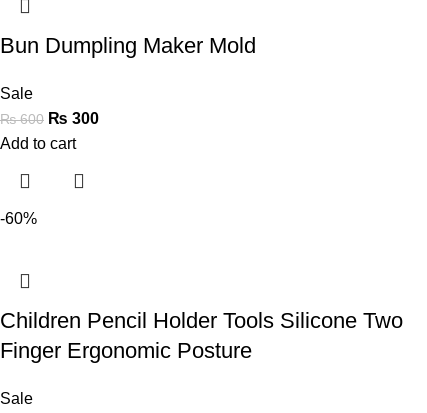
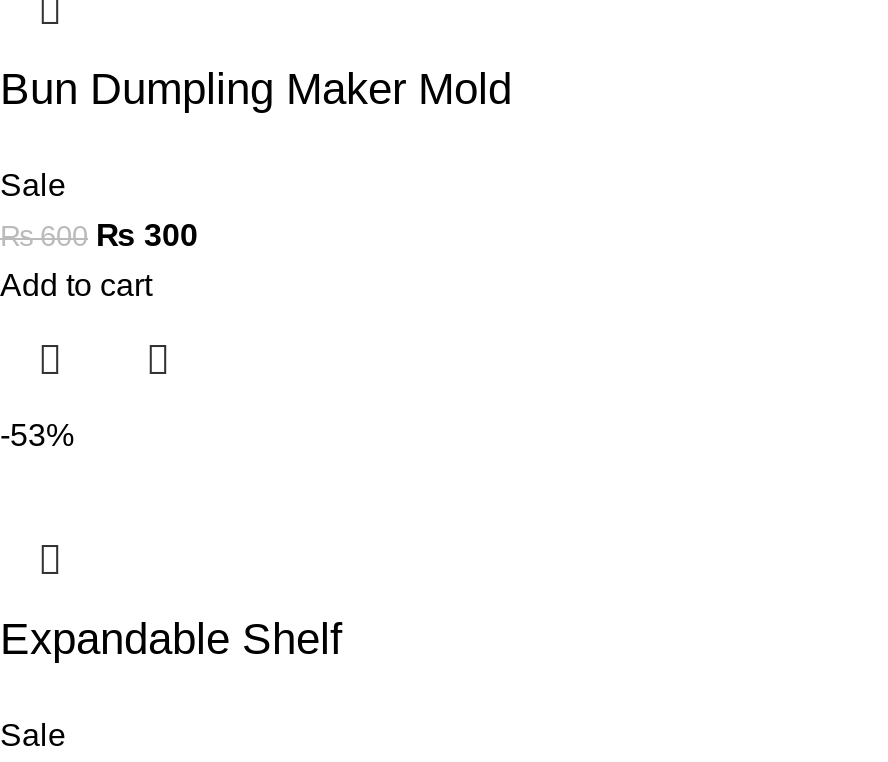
[0,210,37,227] -60% -> [0,418,74,452] -53%
[0,308,403,363] Children Pencil Holder Tools Silicone Two | Finger Ergonomic Posture -> [0,614,342,664] Expandable Shelf

